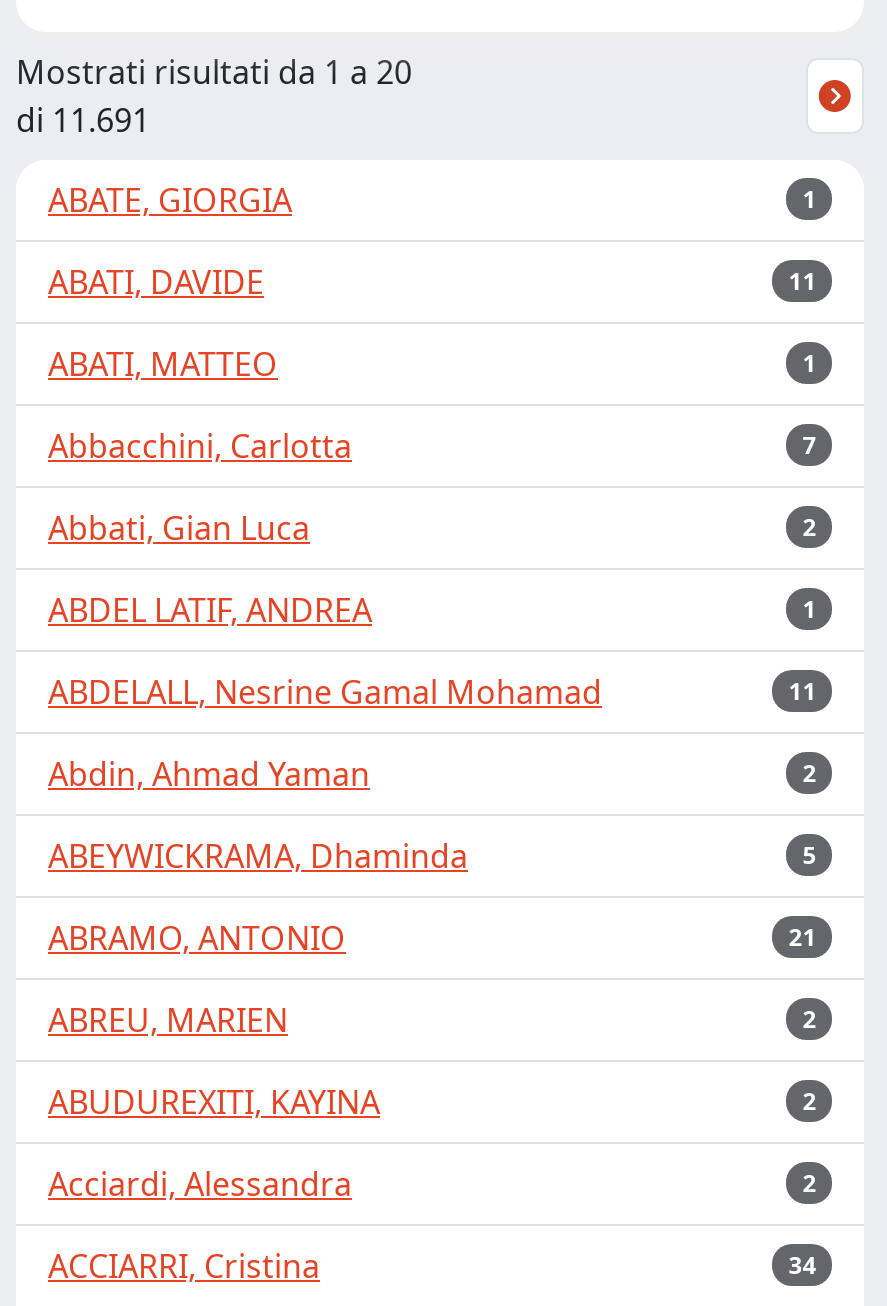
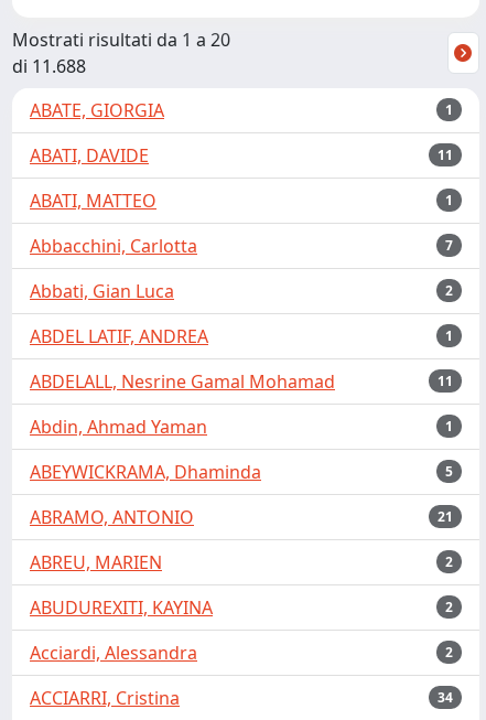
[16,97,150,141] di 11.691 -> [12,54,86,78] di 11.688
[802,755,816,789] 2 -> [445,416,453,435] 1

